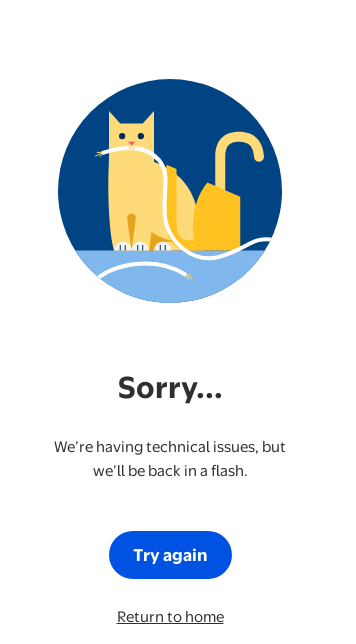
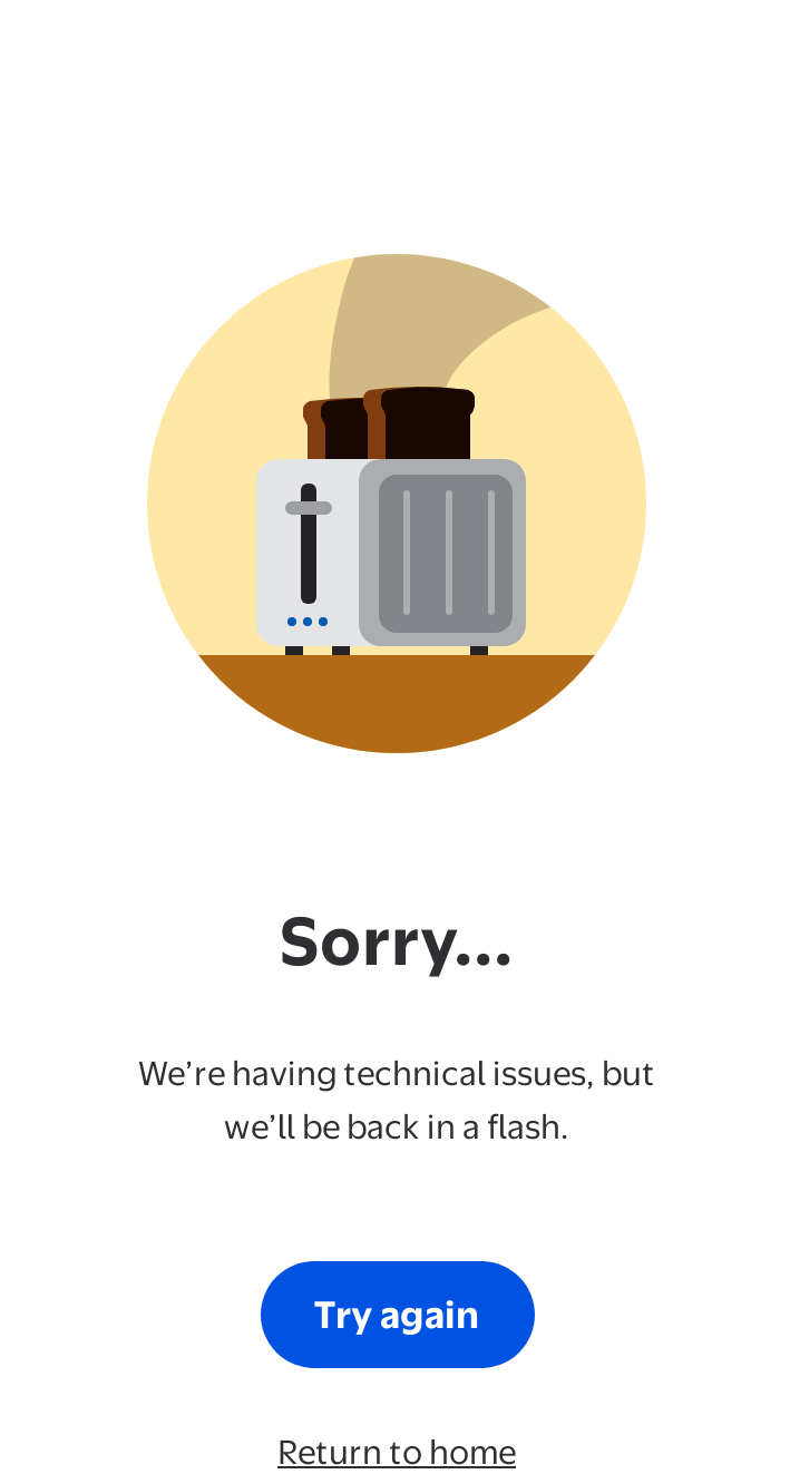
[57,78,283,304] [image] -> [147,254,646,755] [image]

